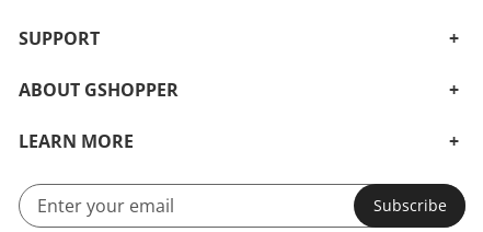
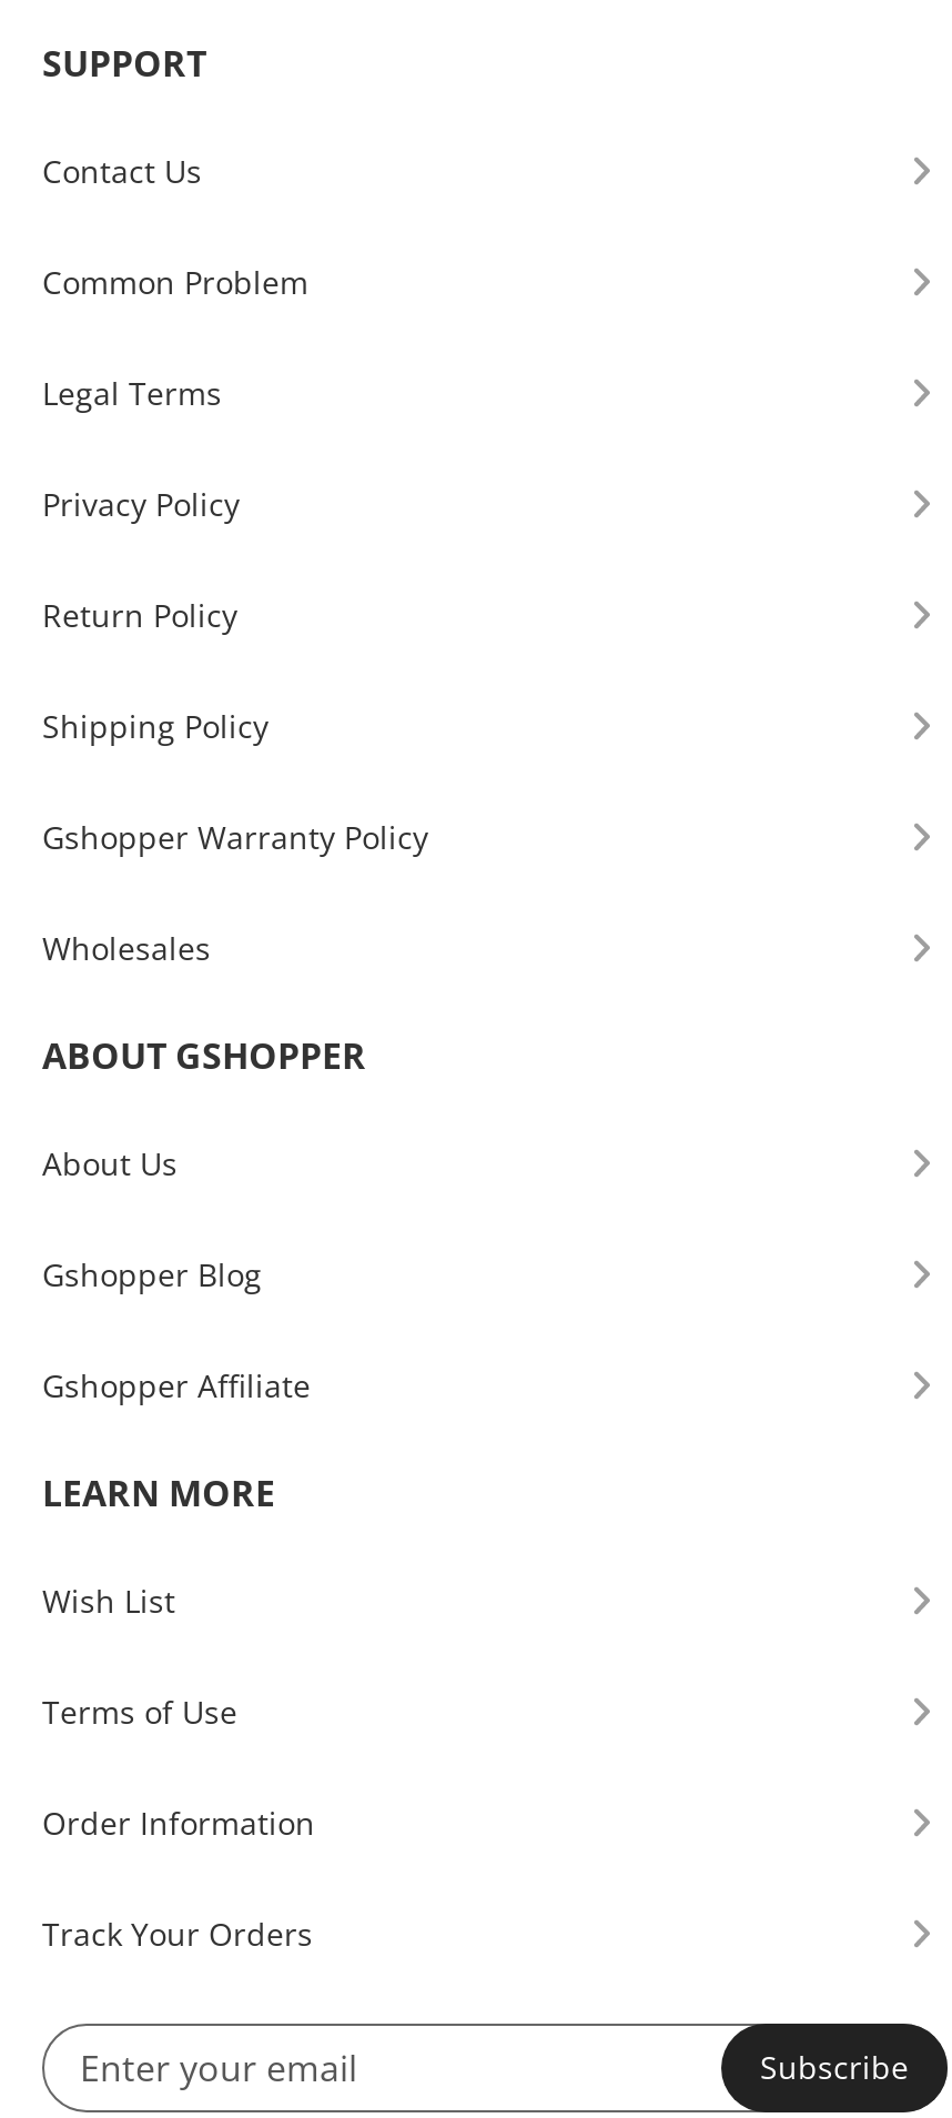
none -> [42,150,428,969] Contact Us | Common Problem | Legal Terms | Privacy Policy | Return Policy | Shipping Policy | Gshopper Warranty Policy | Wholesales
none -> [42,1142,311,1406] About Us | Gshopper Blog | Gshopper Affiliate
none -> [42,1579,315,1955] Wish List | Terms of Use | Order Information | Track Your Orders

